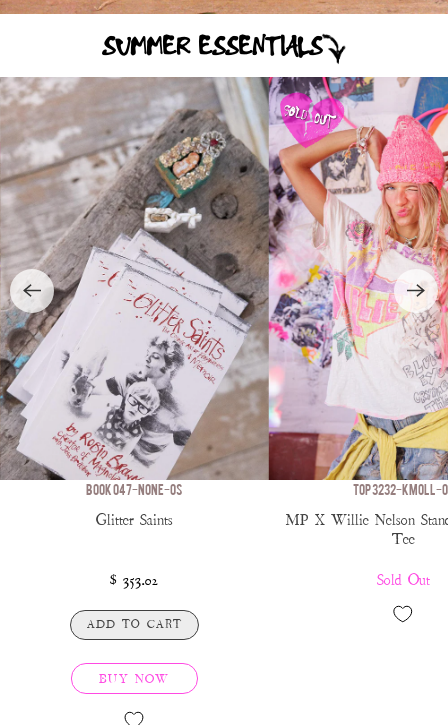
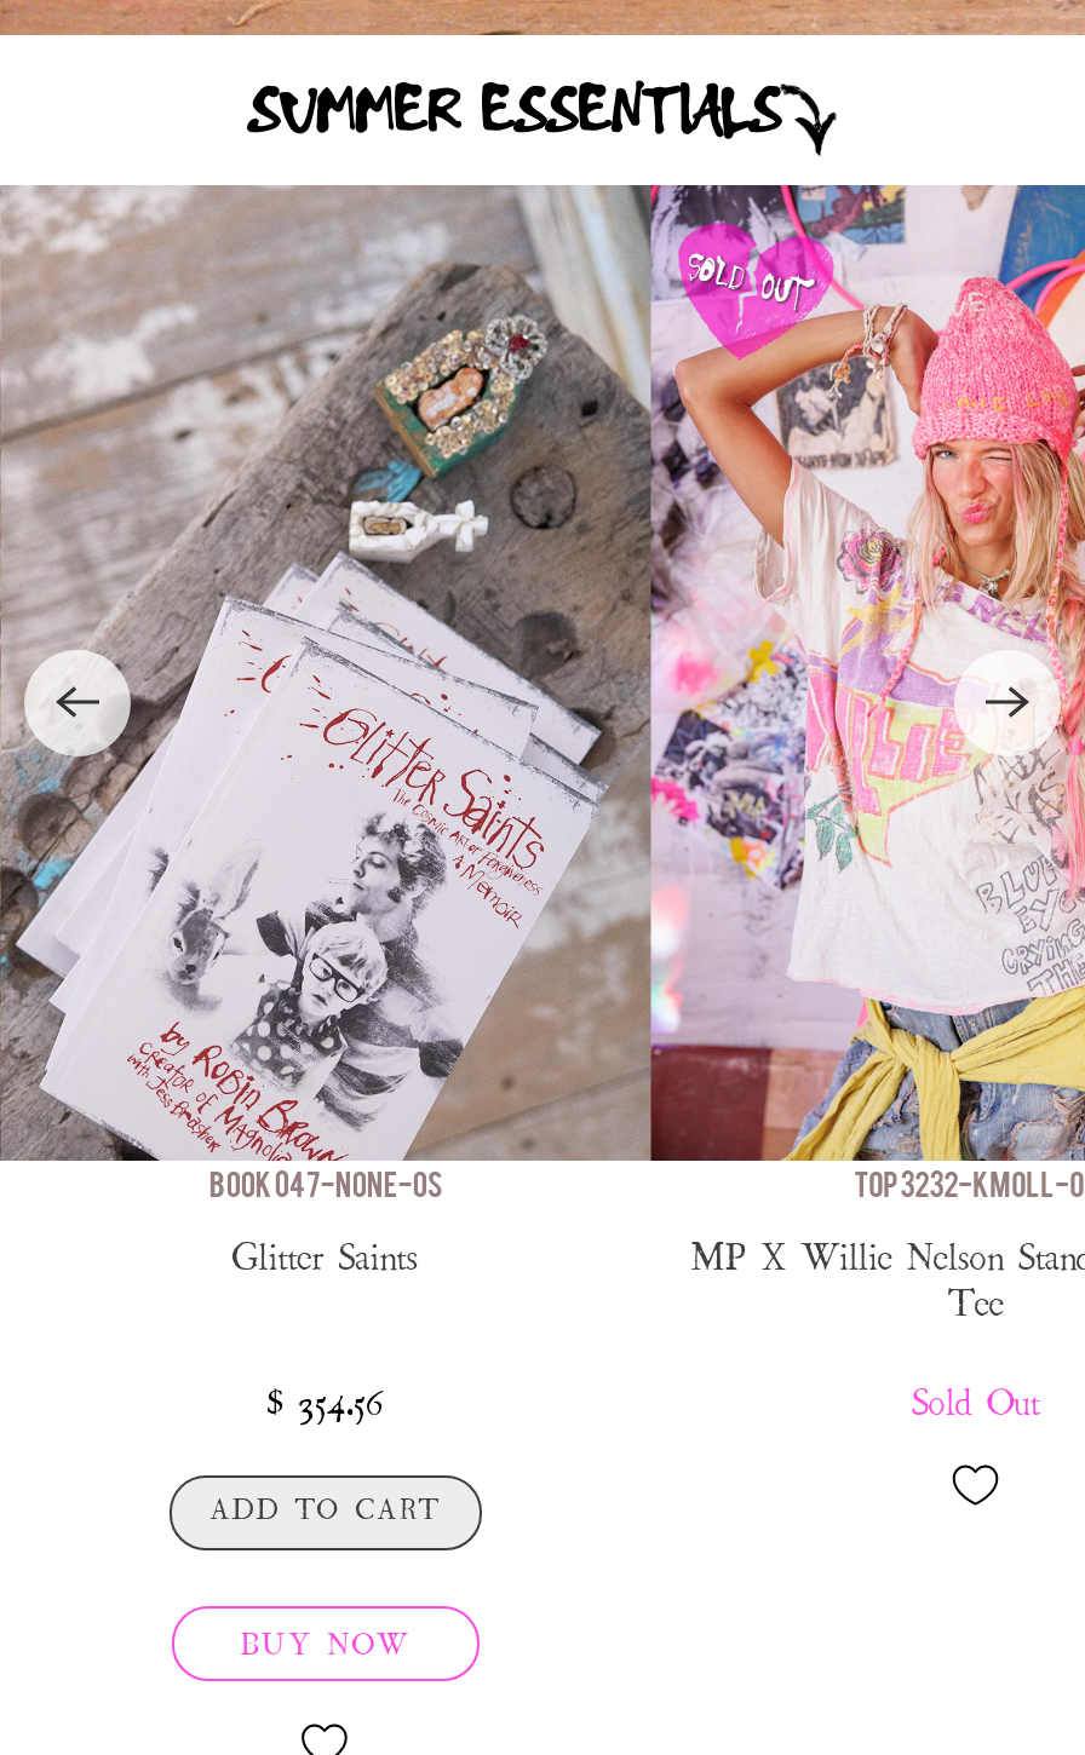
[110,570,158,590] $ 353.02 -> [267,1380,384,1428] $ 354.56

